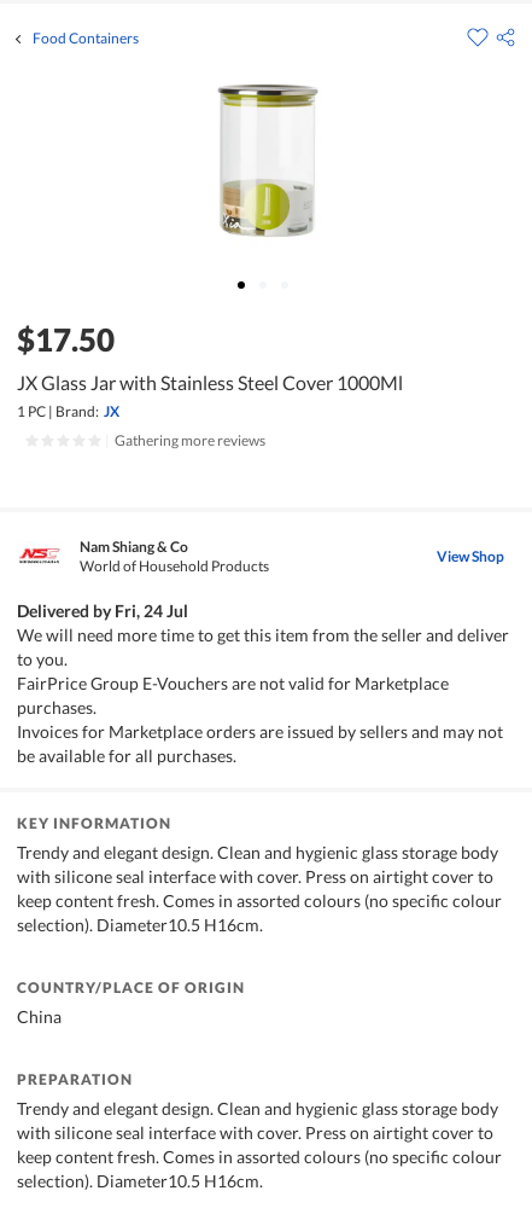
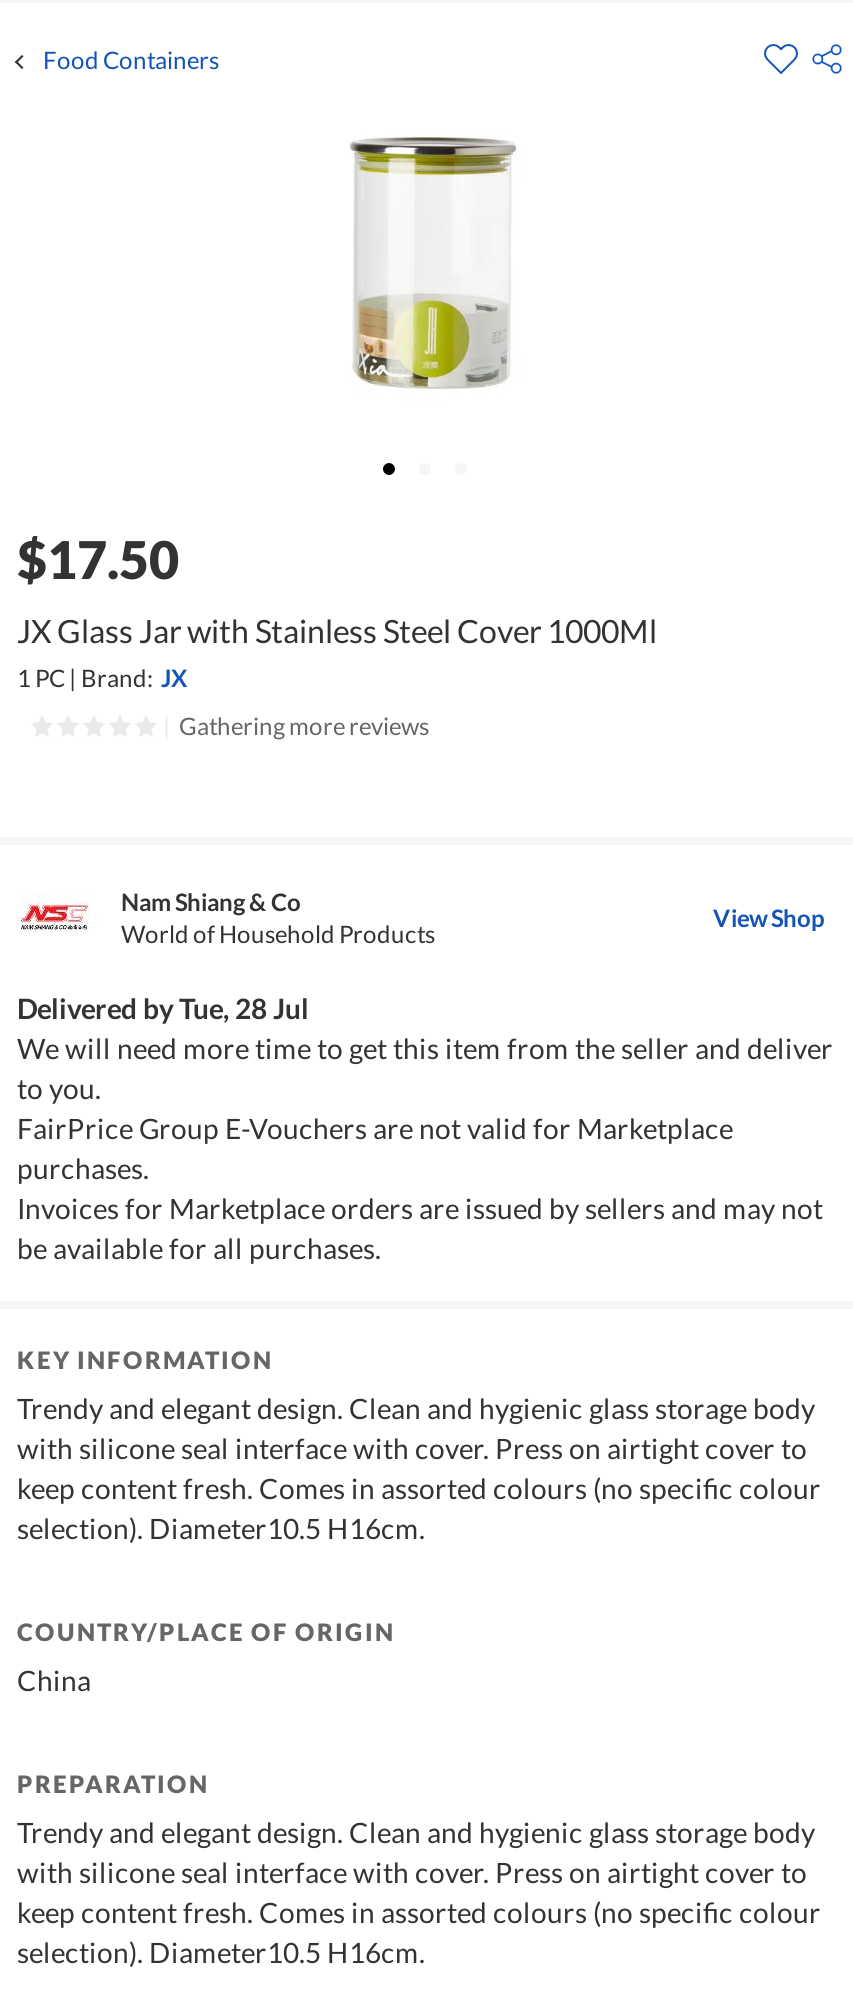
[17,601,188,621] Delivered byFri, 24 Jul -> [17,992,309,1026] Delivered byTue, 28 Jul

